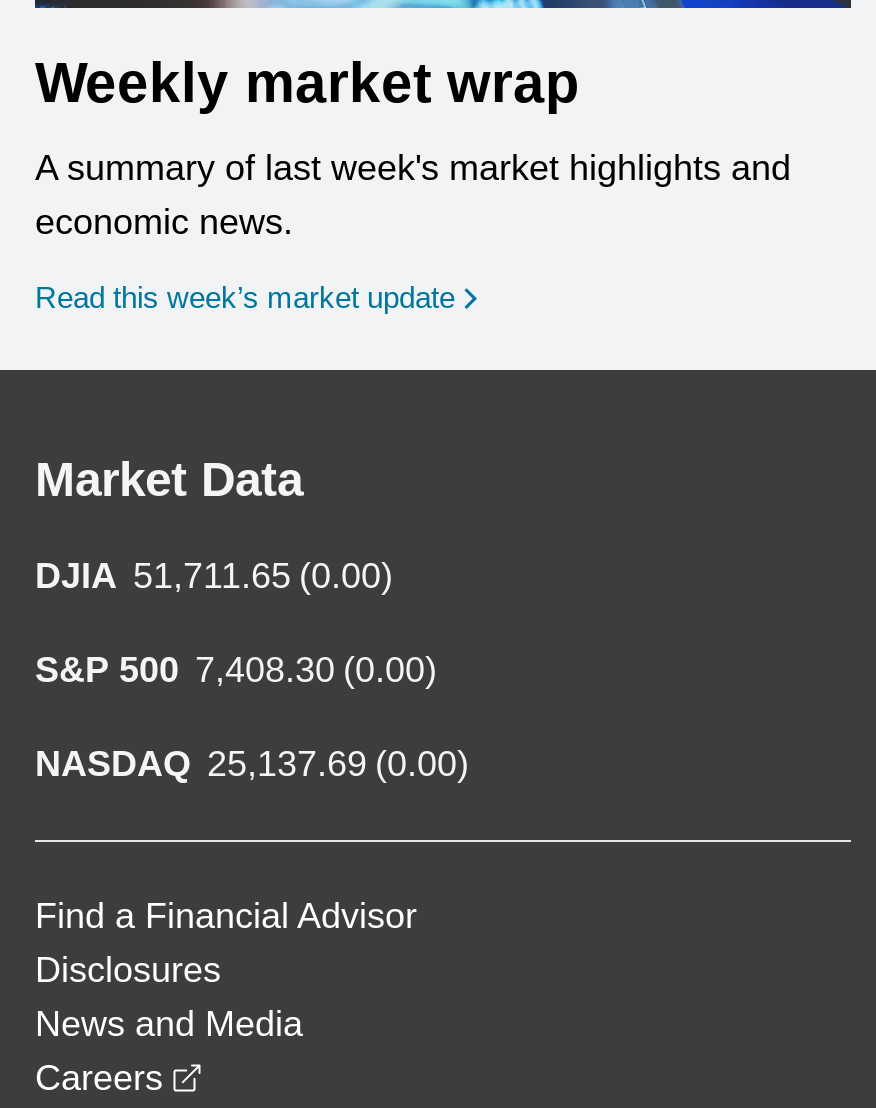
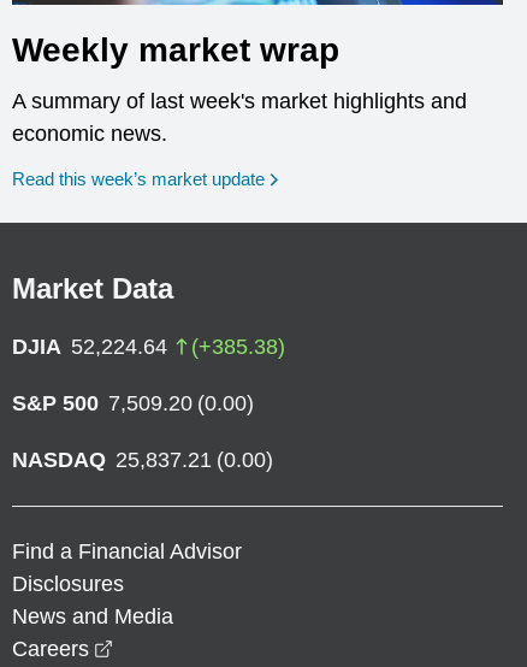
[35,556,393,596] DJIA 51,711.65 (0.00) -> [12,334,285,359] DJIA 52,224.64 | (+385.38)
[35,650,437,690] S&P 500 7,408.30 (0.00) -> [12,391,254,415] S&P 500 7,509.20 (0.00)
[35,744,469,784] NASDAQ 25,137.69 (0.00) -> [12,448,273,472] NASDAQ 25,837.21 (0.00)

